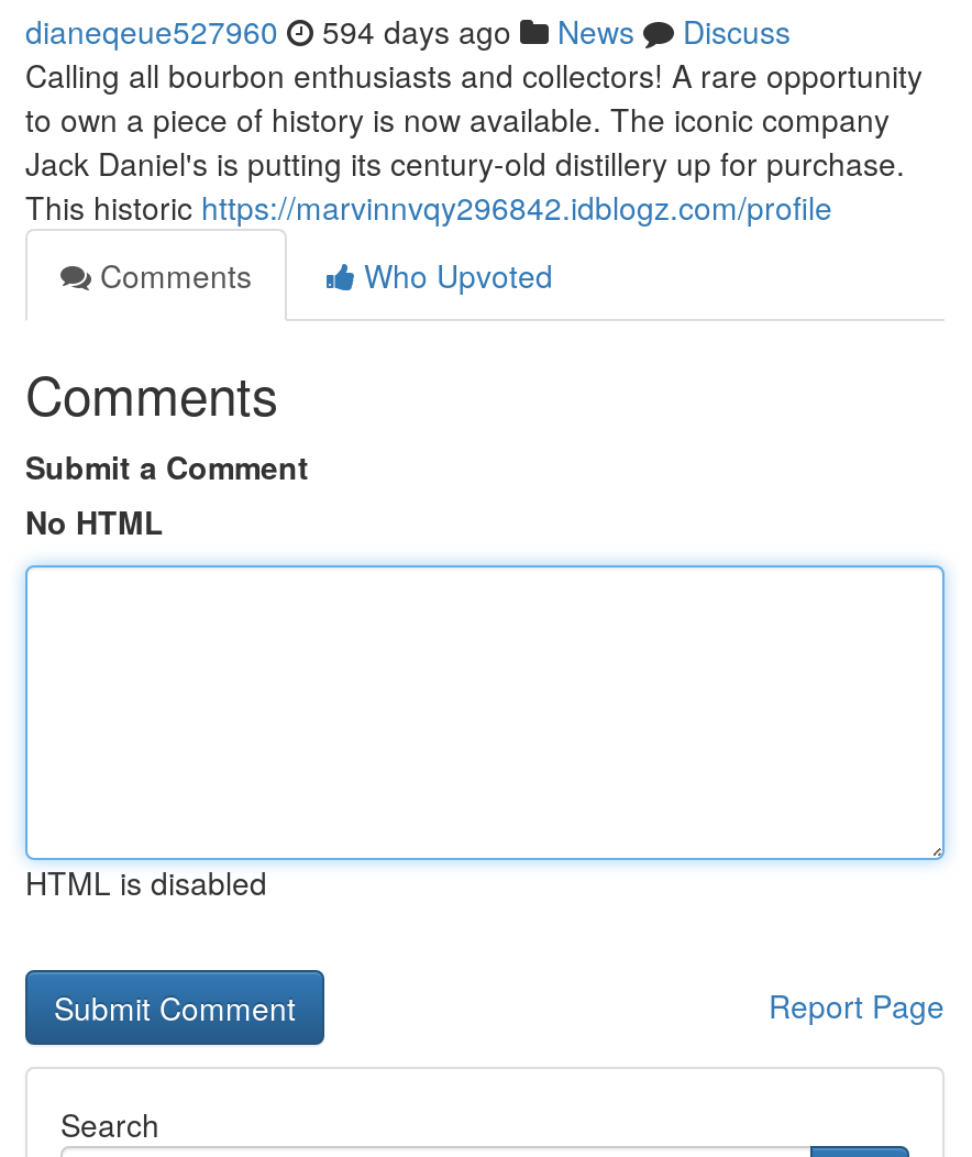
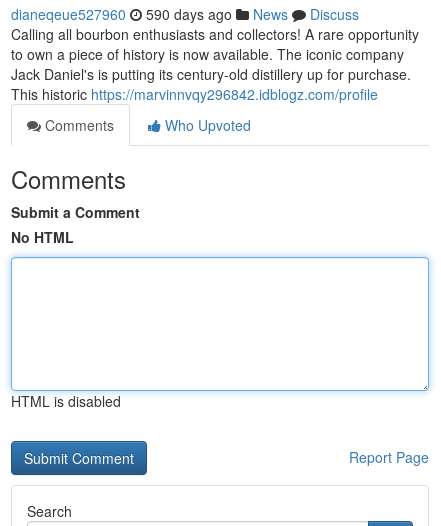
[25,9,791,53] dianeqeue527960 594 days ago News Discuss -> [11,4,359,24] dianeqeue527960 590 days ago News Discuss

